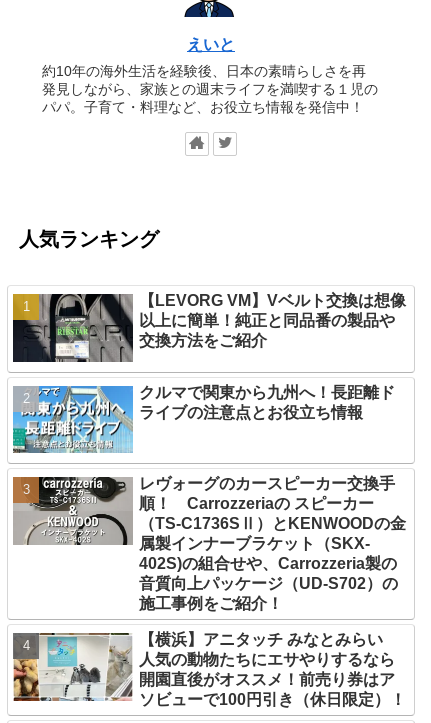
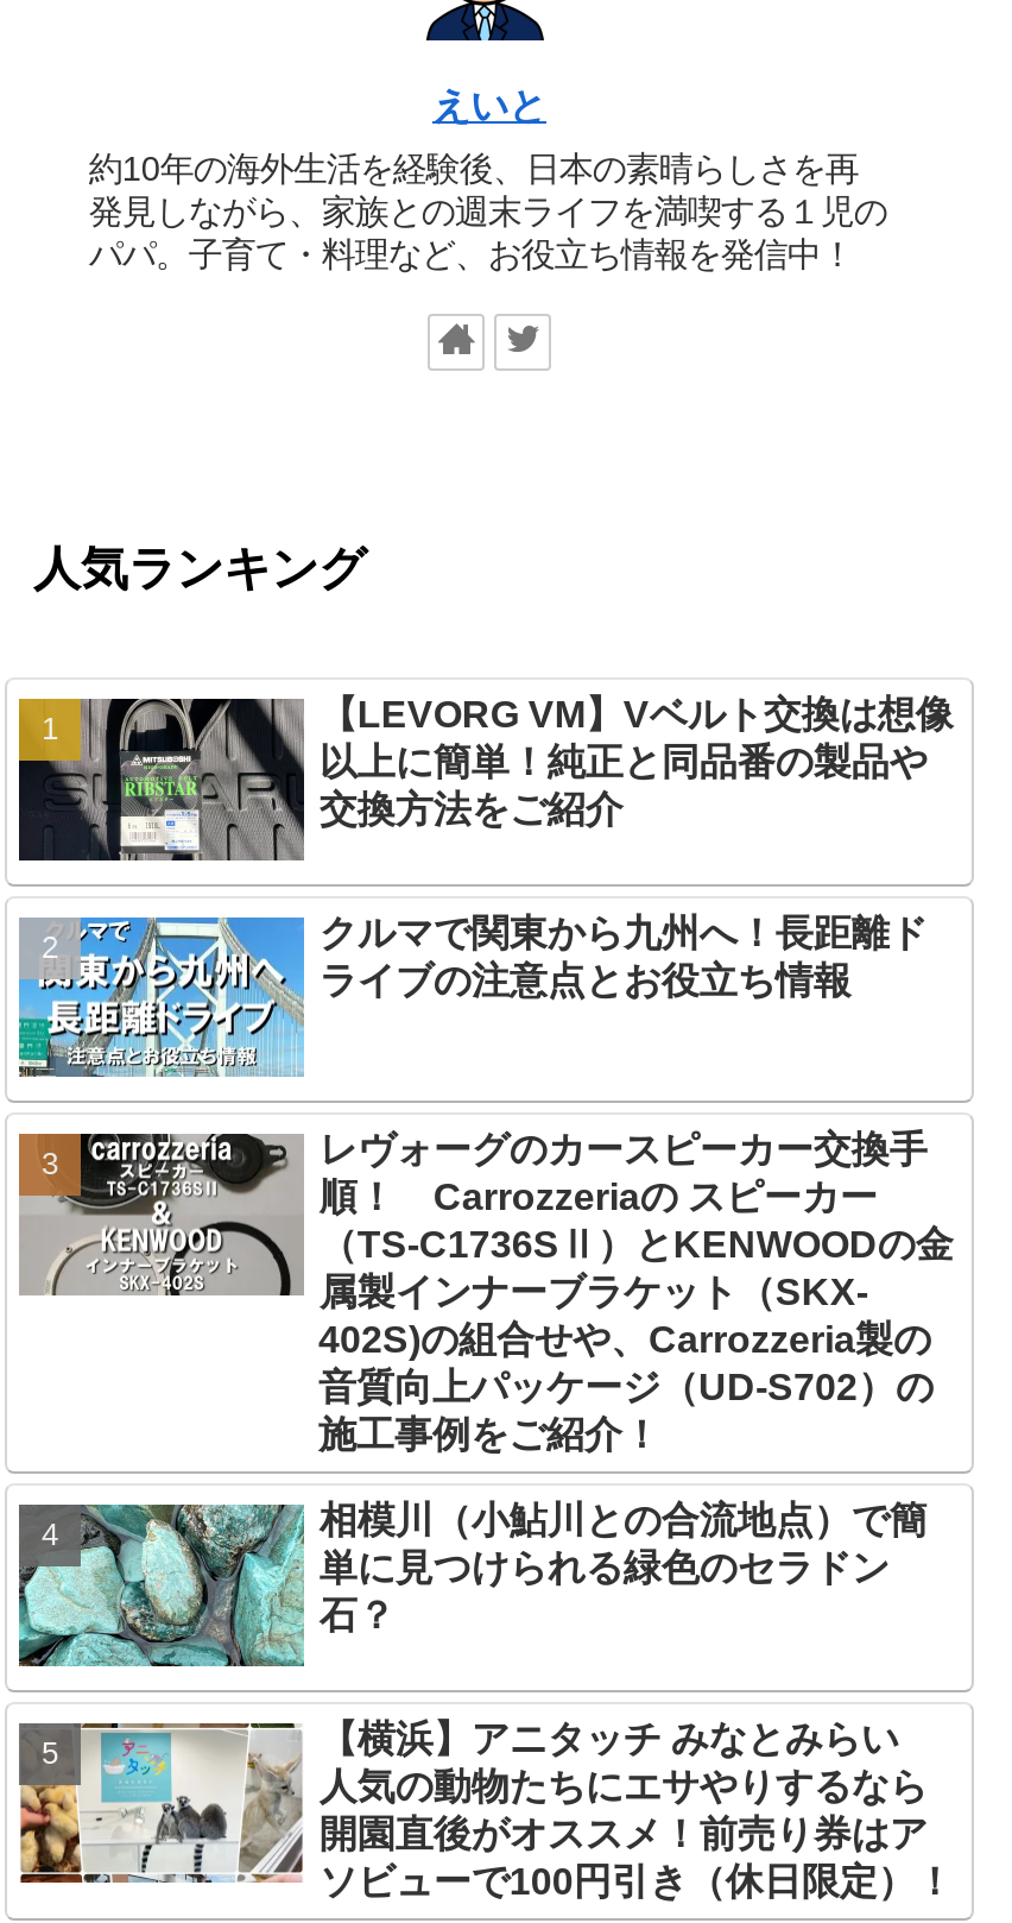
none -> [17,1501,927,1669] [image] | 相模川（小鮎川との合流地点）で簡 | 単に見つけられる緑色のセラドン | 石？

